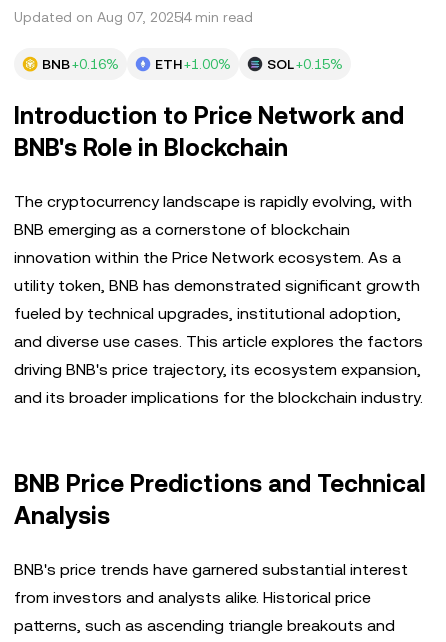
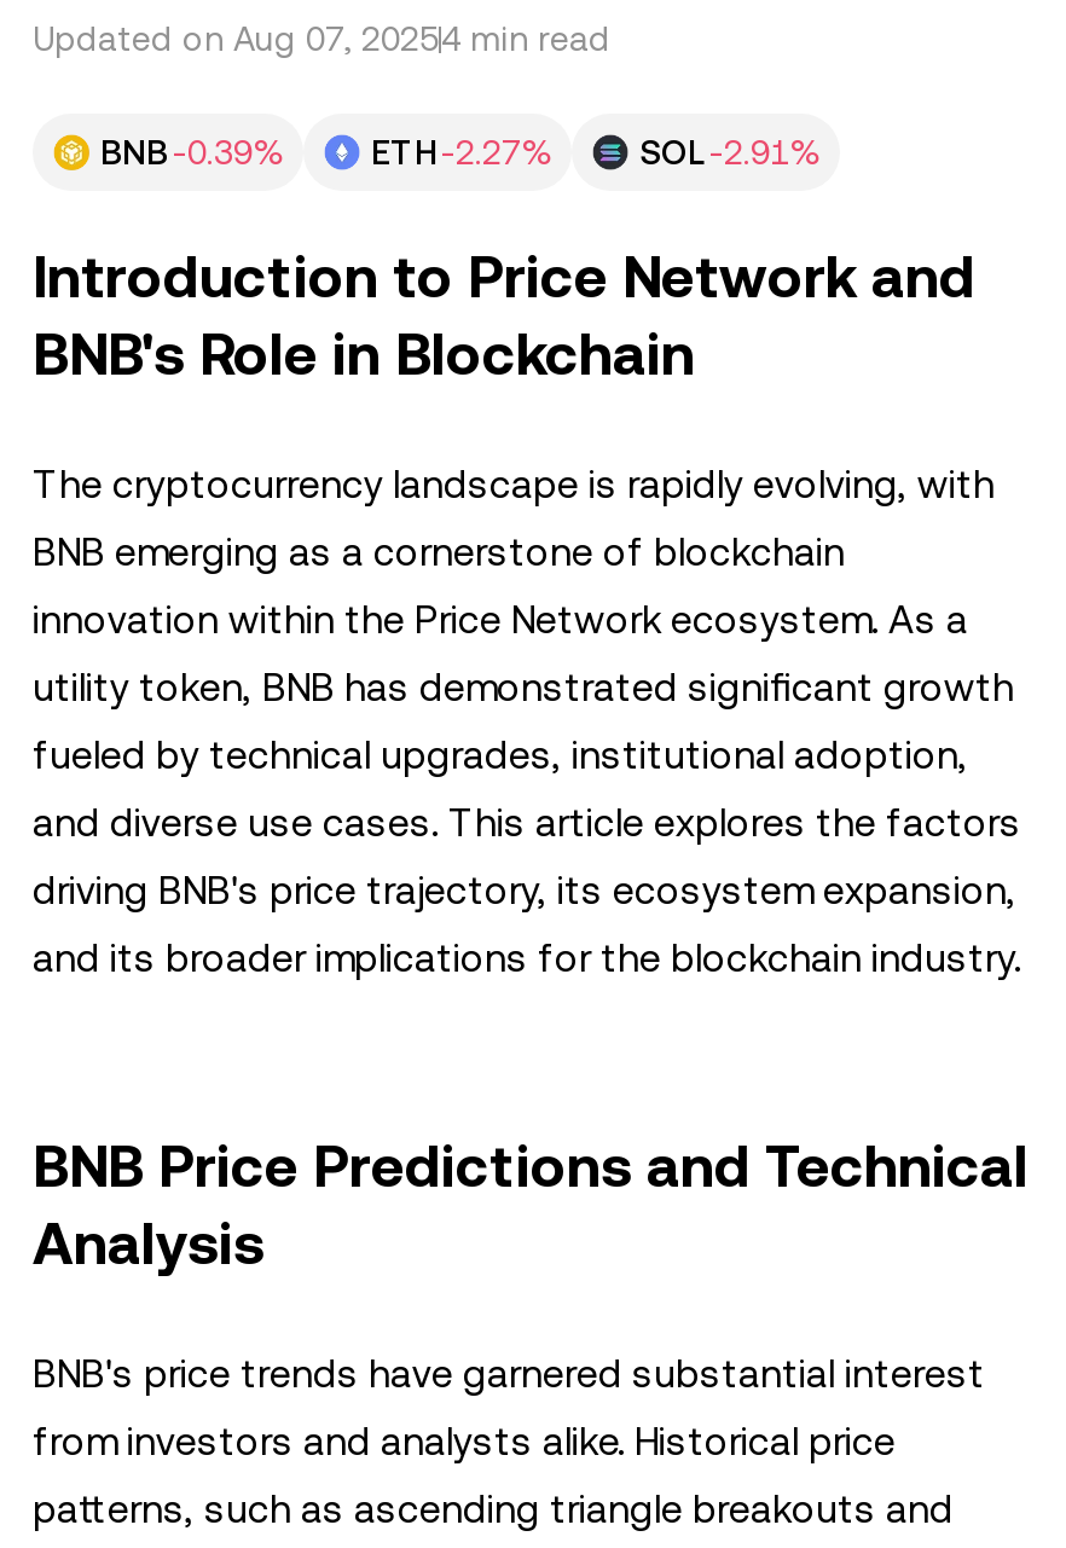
[42,56,119,72] BNB +0.16% -> [100,133,284,172] BNB -0.39%
[155,56,231,72] ETH +1.00% -> [371,133,552,172] ETH -2.27%
[267,56,343,72] SOL +0.15% -> [639,133,821,172] SOL -2.91%

